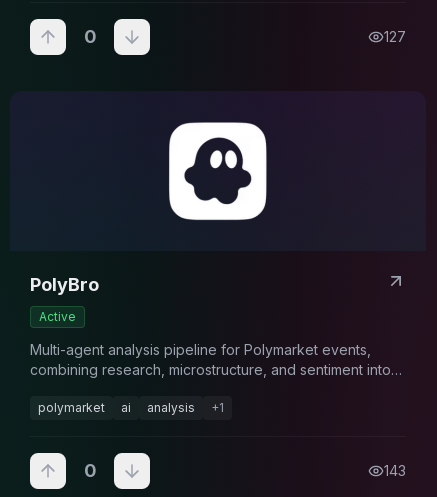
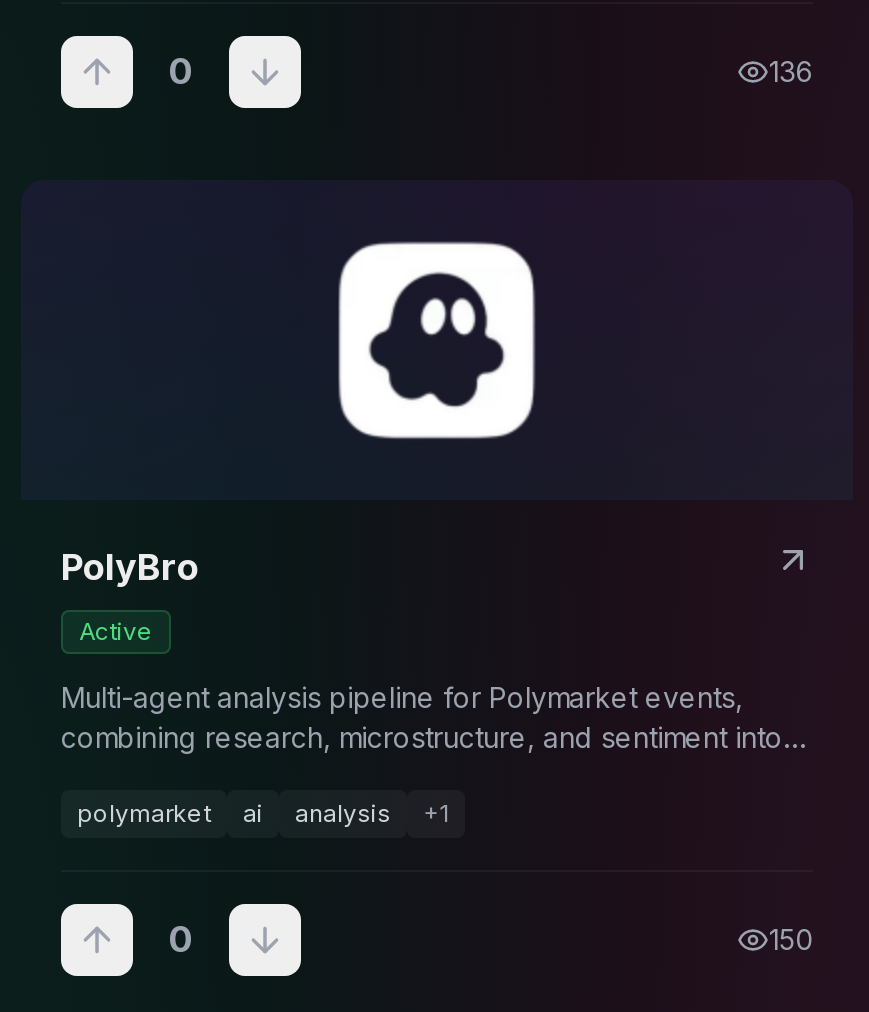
[384,28,406,45] 127 -> [769,54,813,88] 136
[384,462,406,479] 143 -> [769,922,813,956] 150

